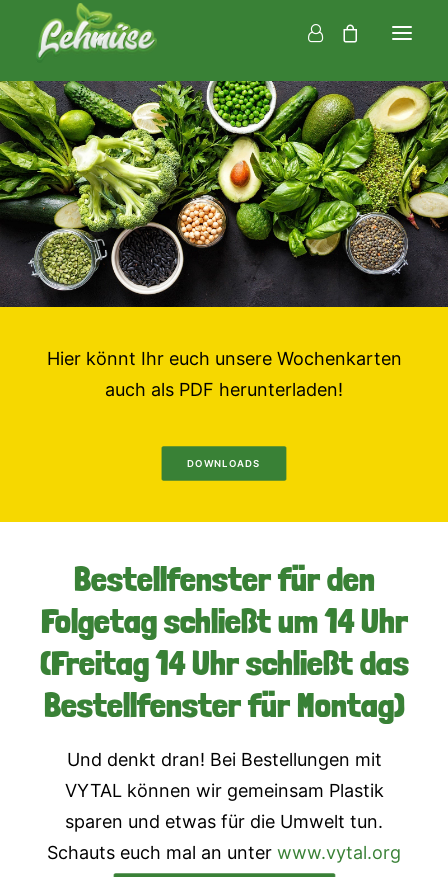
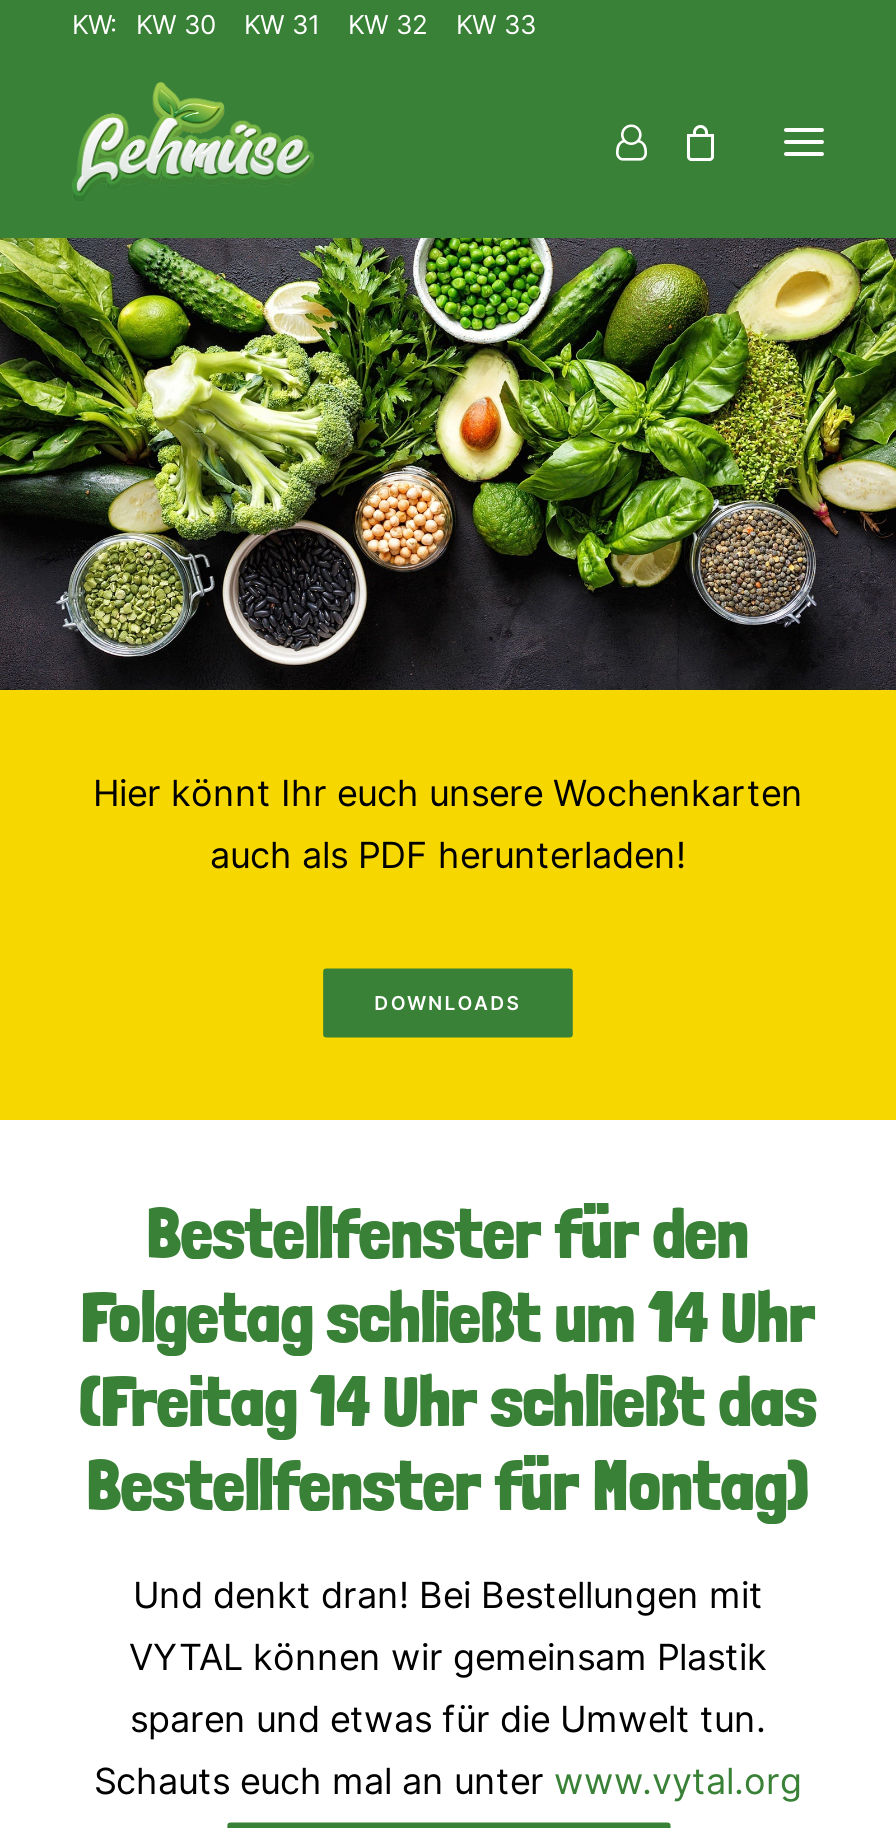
none -> [72,8,536,40] KW: KW 30 | KW 31 | KW 32 | KW 33

